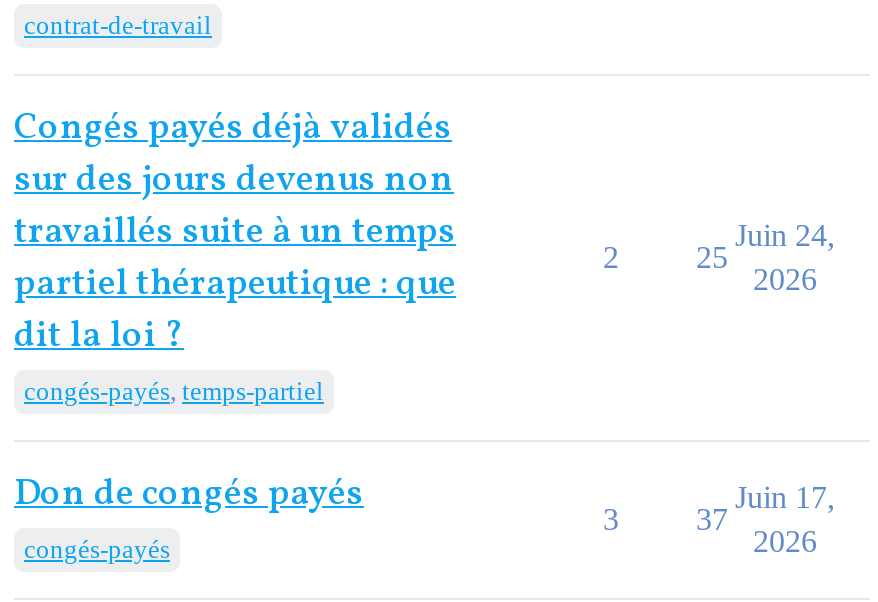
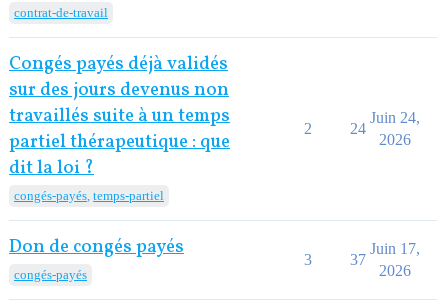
[696,240,728,274] 25 -> [350,120,366,137] 24

